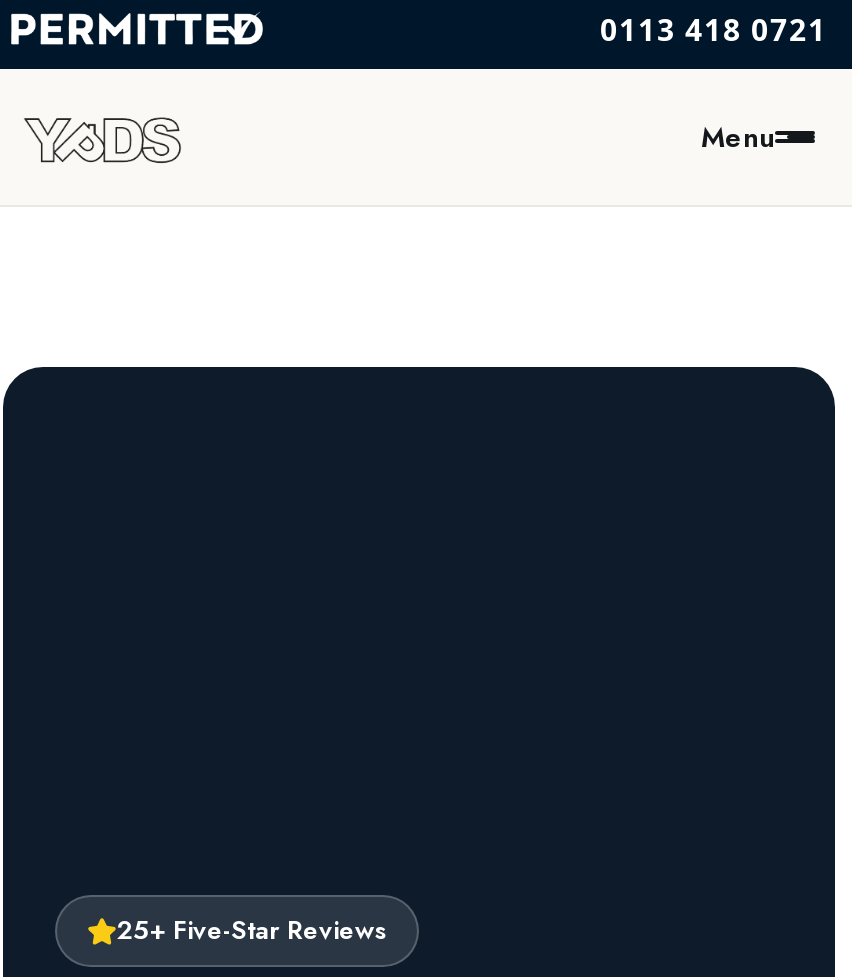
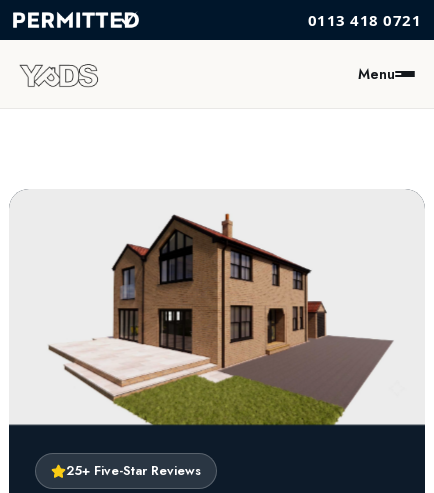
none -> [9,189,425,426] [image]

